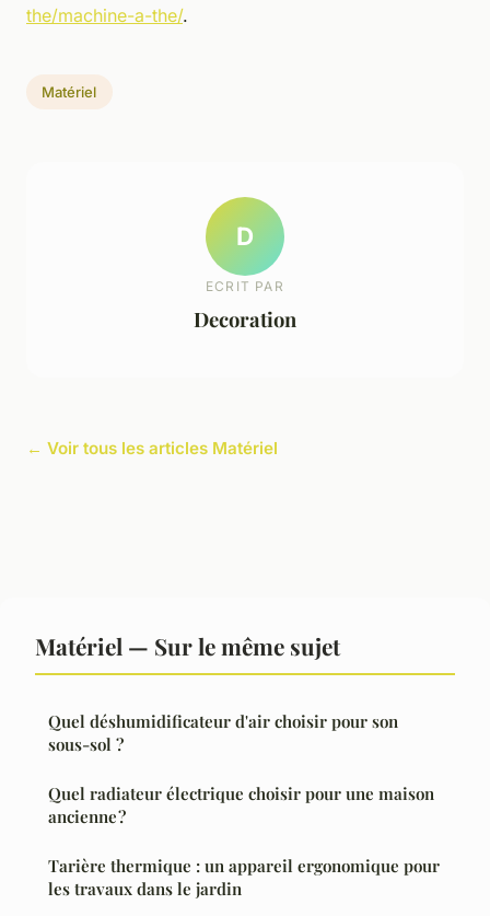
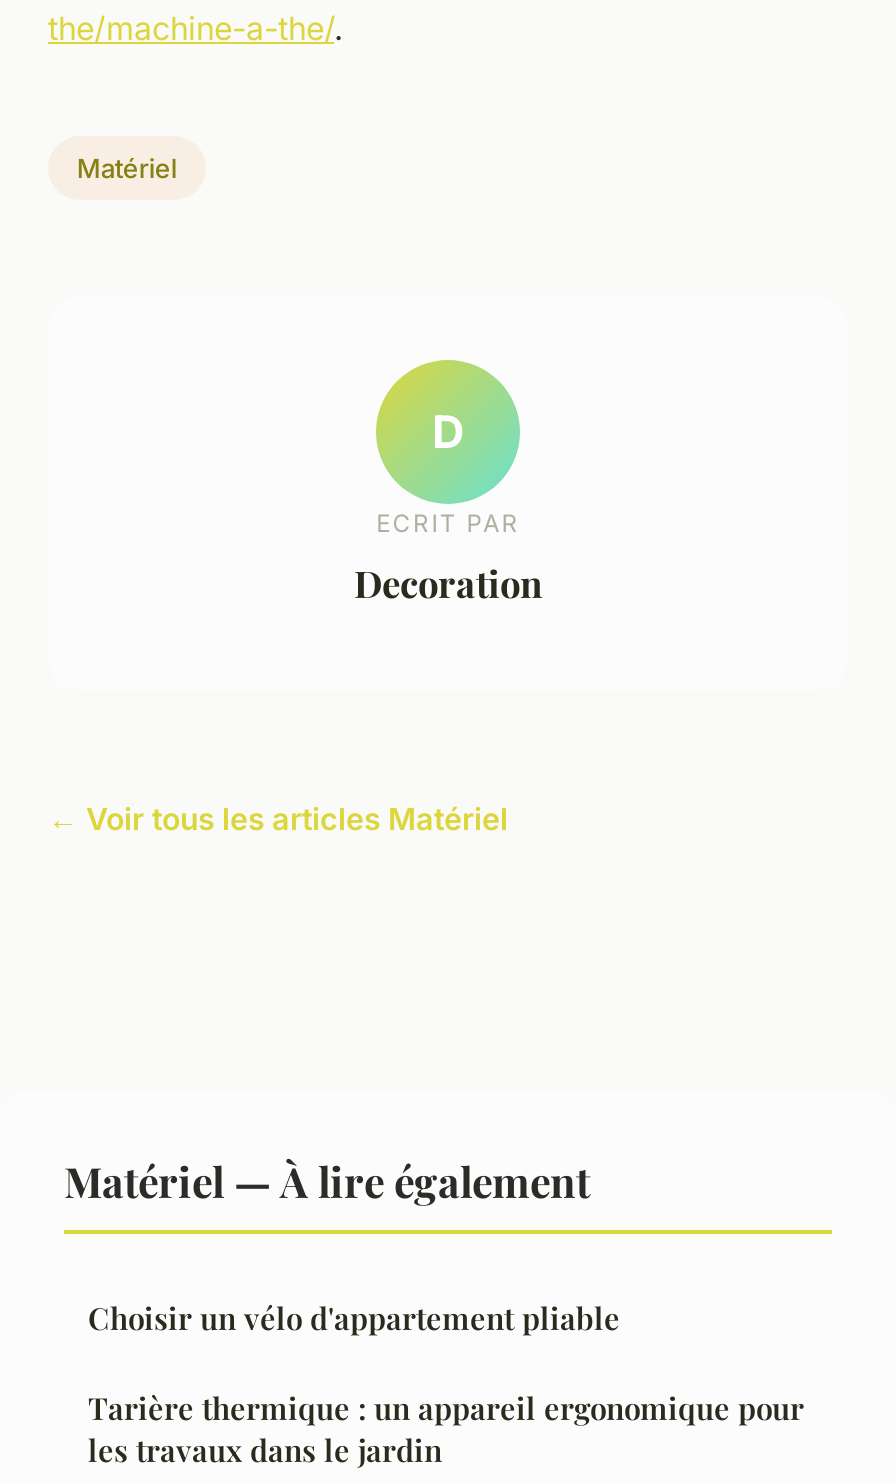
[35,631,434,828] Matériel — Sur le même sujet | Quel déshumidificateur d'air choisir pour son | sous-sol ? | Quel radiateur électrique choisir pour une maison | ancienne ? -> [64,1152,620,1338] Matériel — À lire également | Choisir un vélo d'appartement pliable

